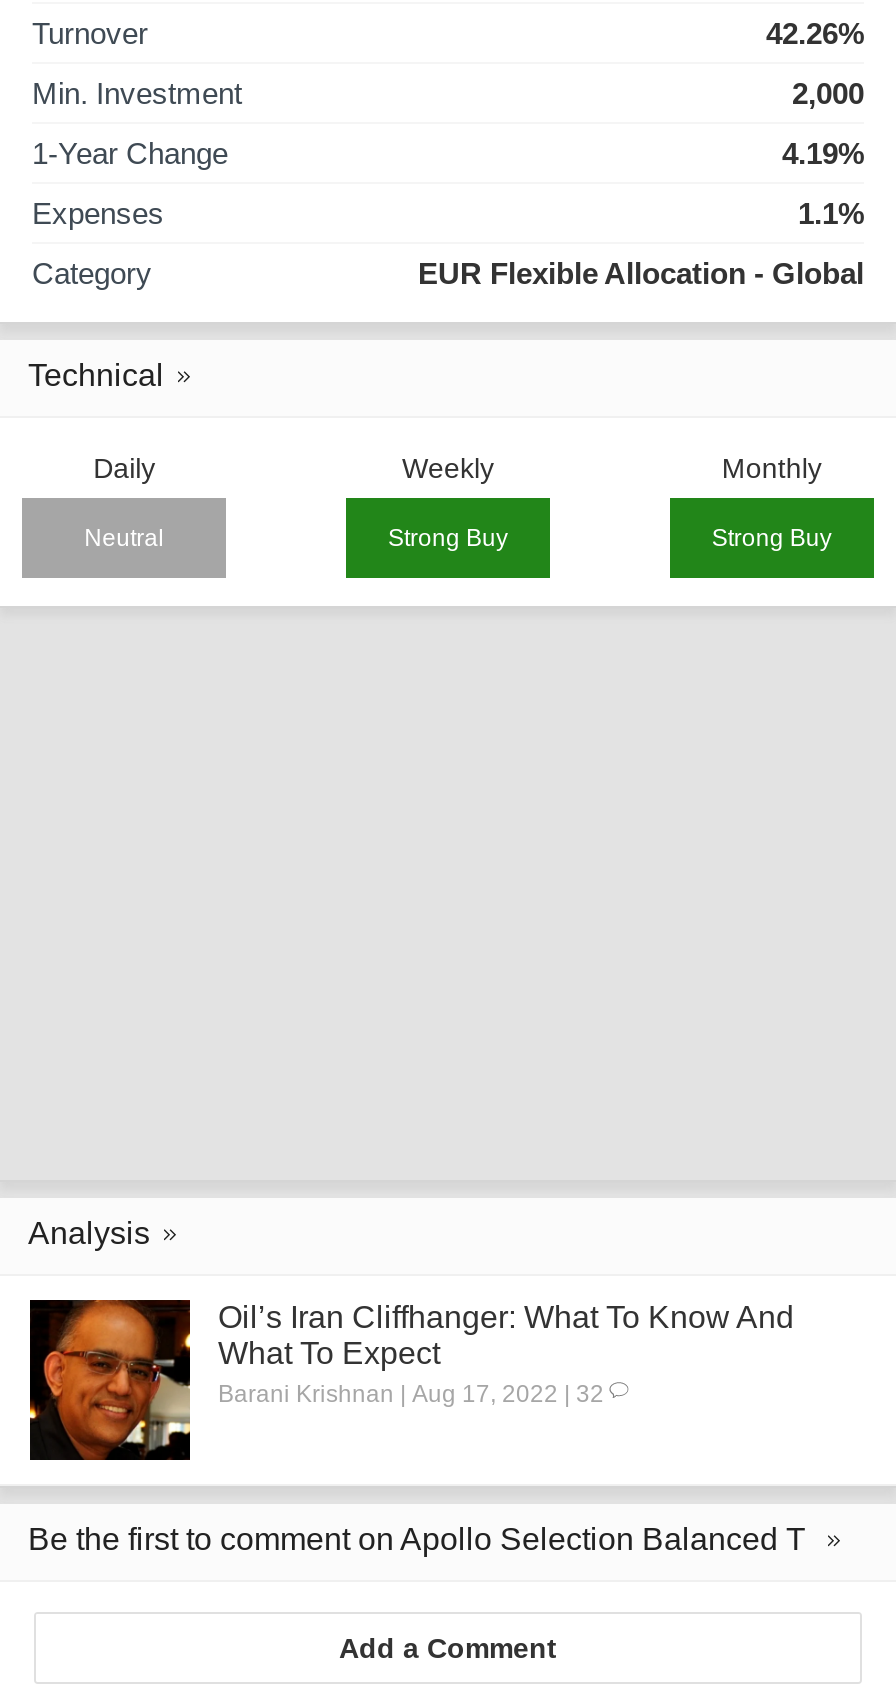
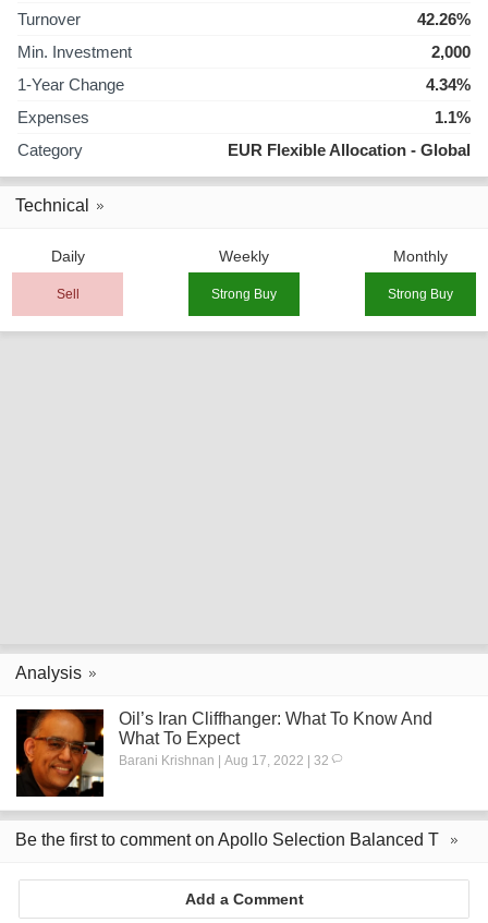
[782,136,864,170] 4.19% -> [426,75,471,94] 4.34%
[84,524,164,552] Neutral -> [56,287,79,302] Sell

